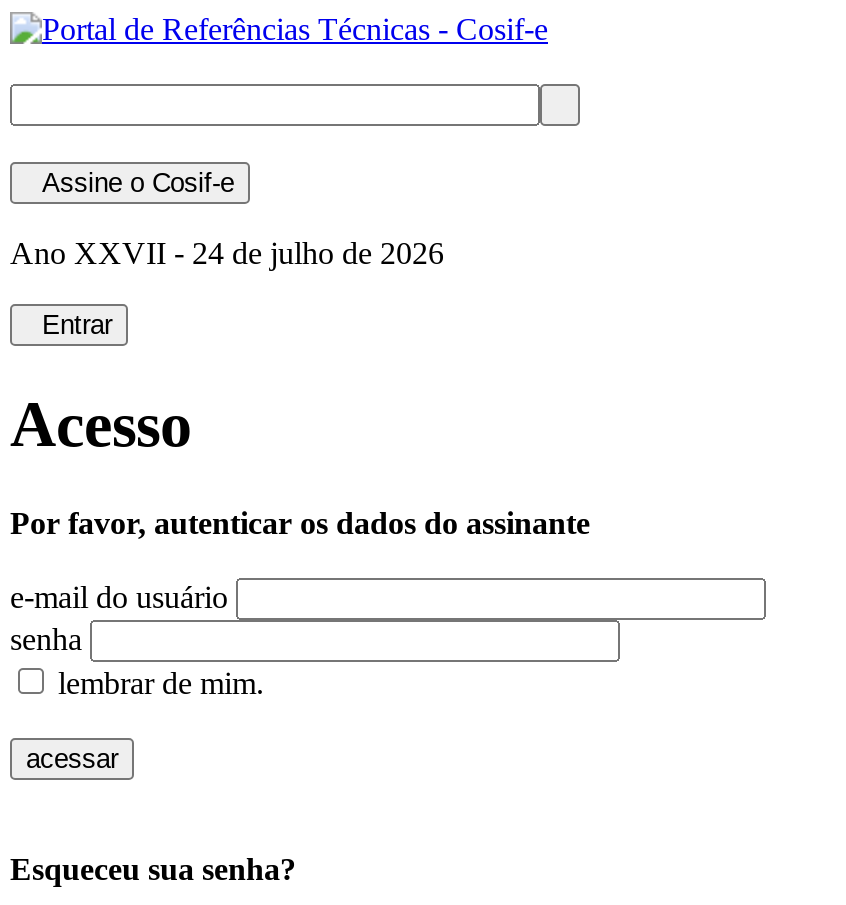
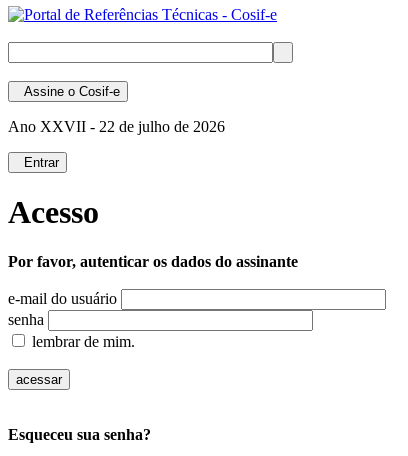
[10,236,444,270] Ano XXVII - 24 de julho de 2026 -> [8,118,225,135] Ano XXVII - 22 de julho de 2026

